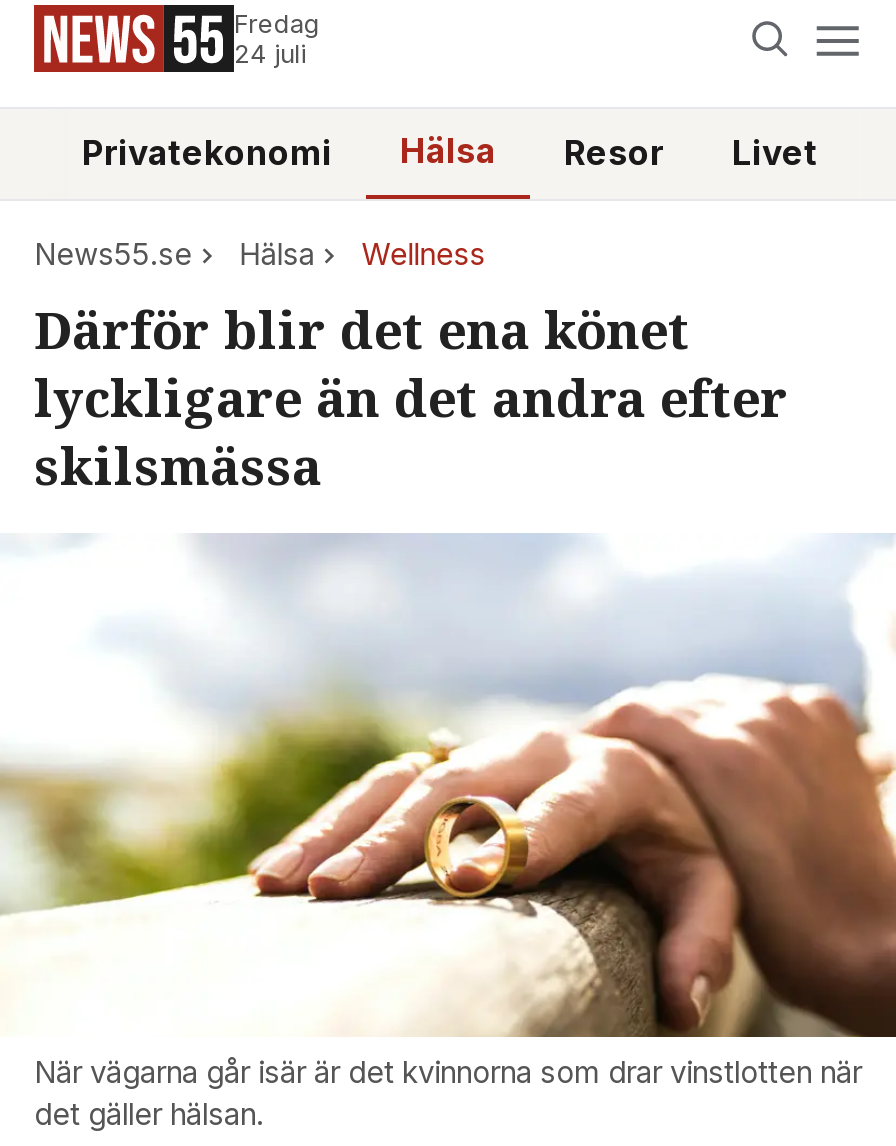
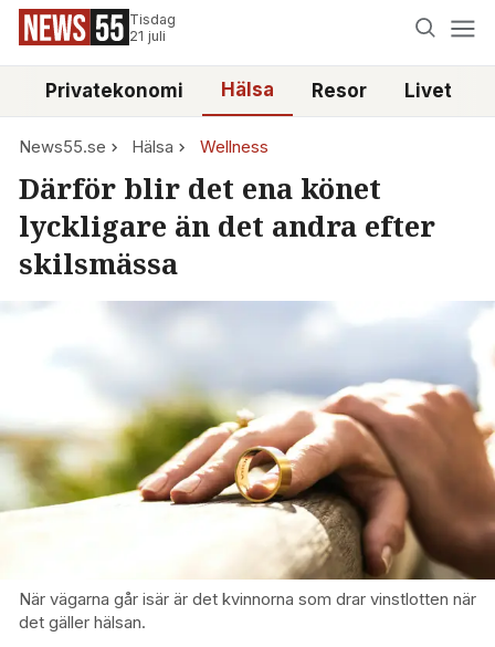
[234,9,320,69] Fredag | 24 juli -> [129,11,176,44] Tisdag | 21 juli

